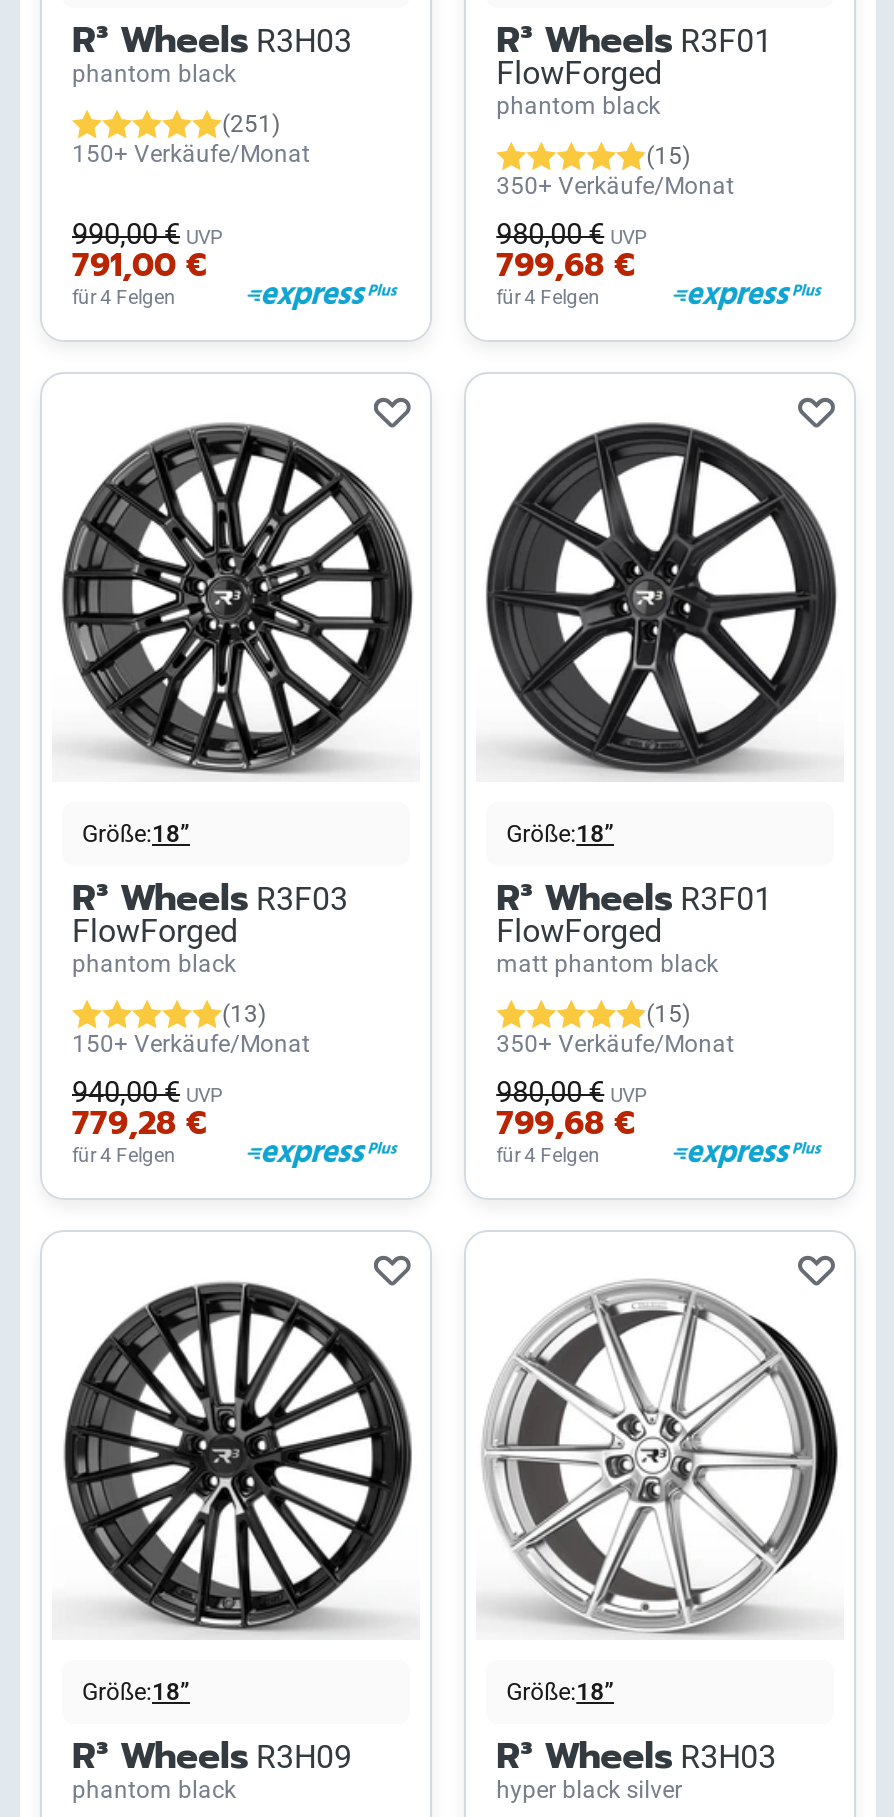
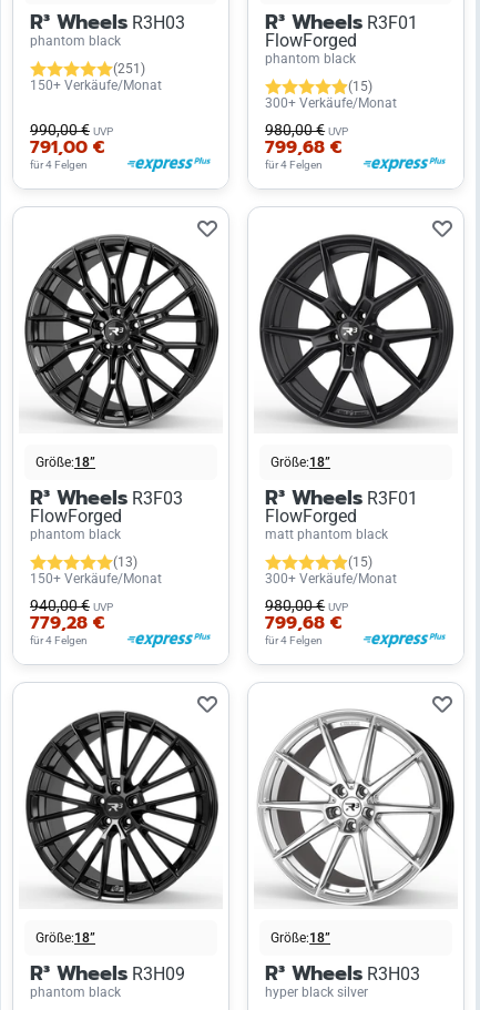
[496,173,734,201] 350+ Verkäufe/Monat -> [265,96,397,111] 300+ Verkäufe/Monat
[496,1031,734,1059] 350+ Verkäufe/Monat -> [265,571,397,587] 300+ Verkäufe/Monat

